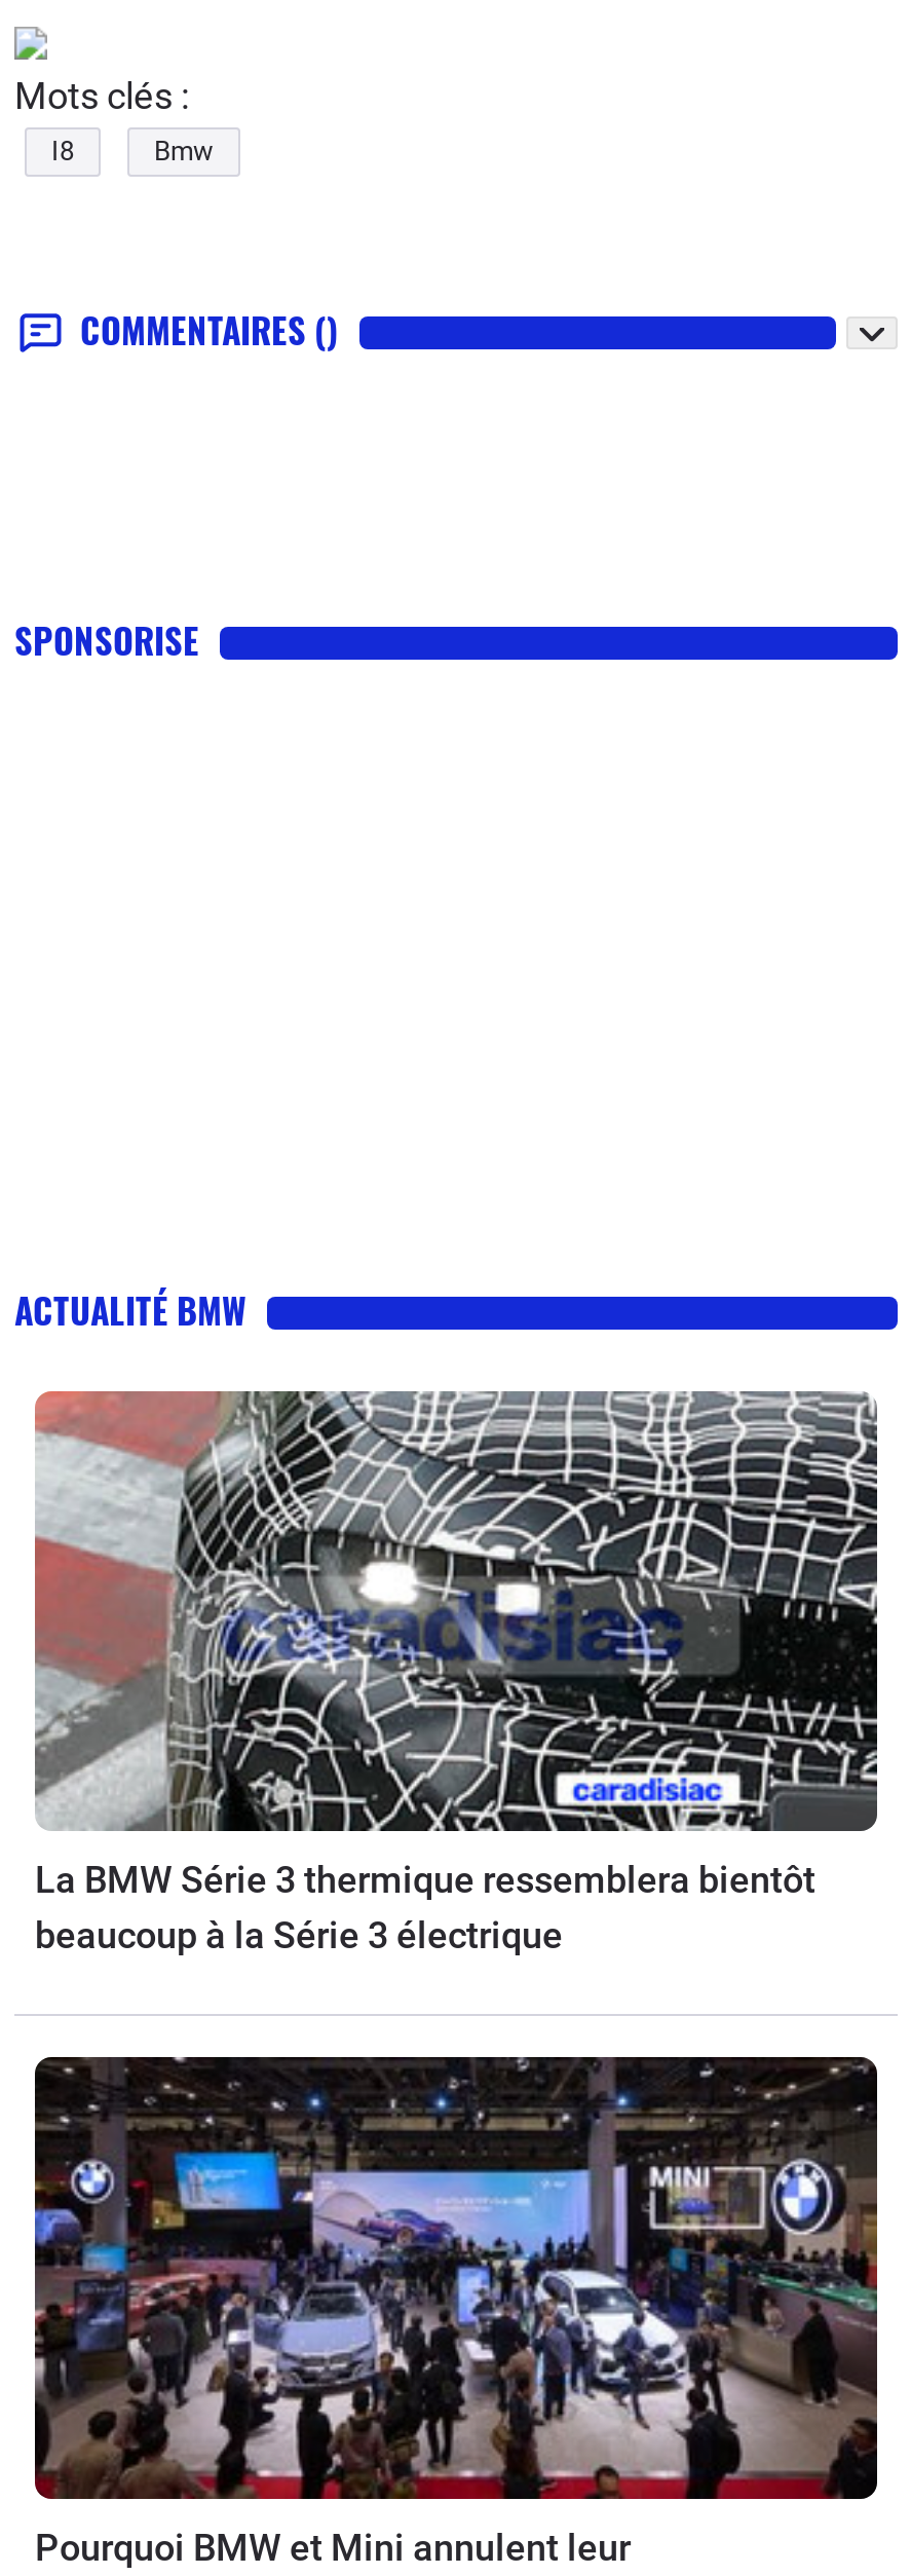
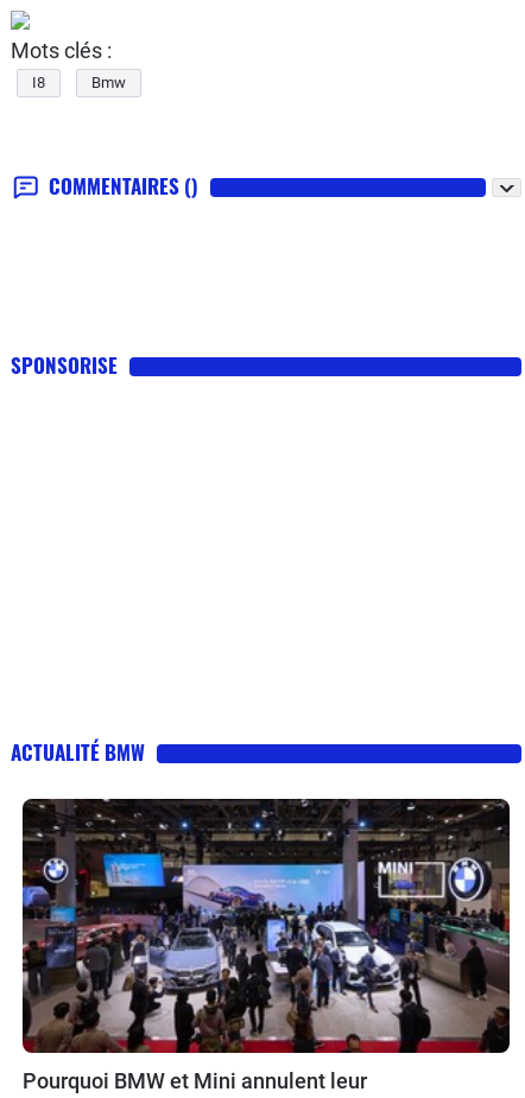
[33,1389,879,1957] [image] | La BMW Série 3 thermique ressemblera bientôt | beaucoup à la Série 3 électrique -> none

